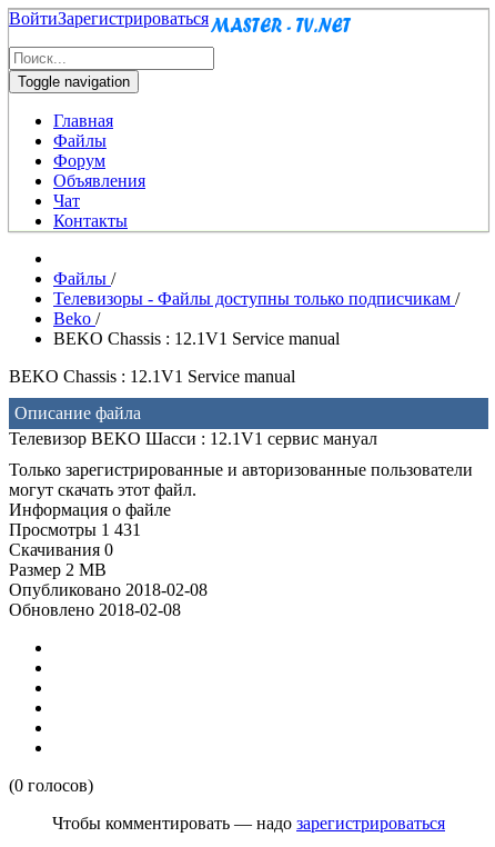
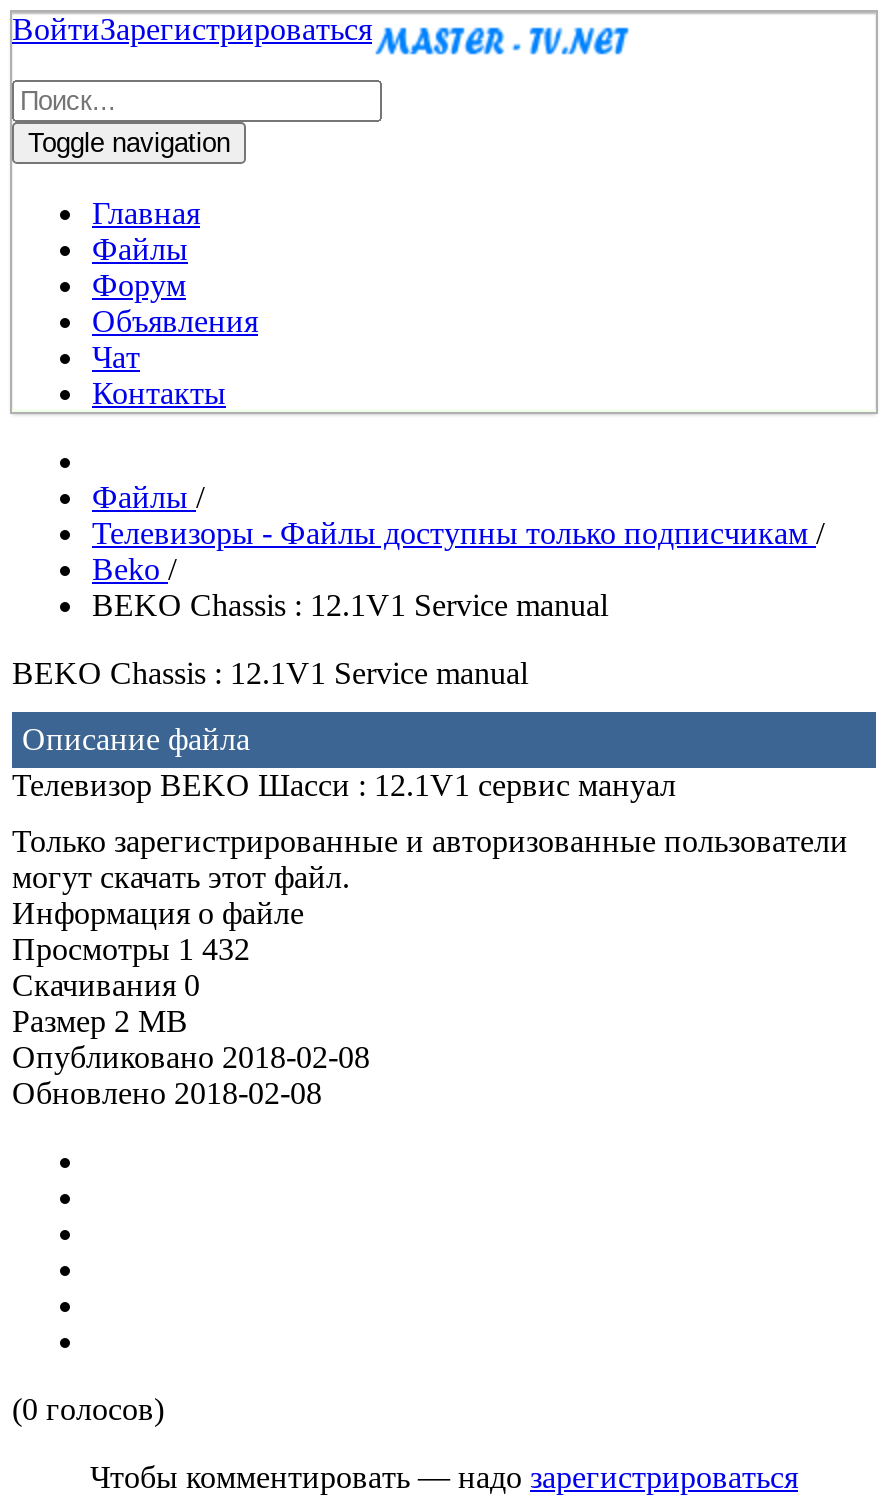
[9,520,141,539] Просмотры 1 431 -> [12,932,250,966] Просмотры 1 432

